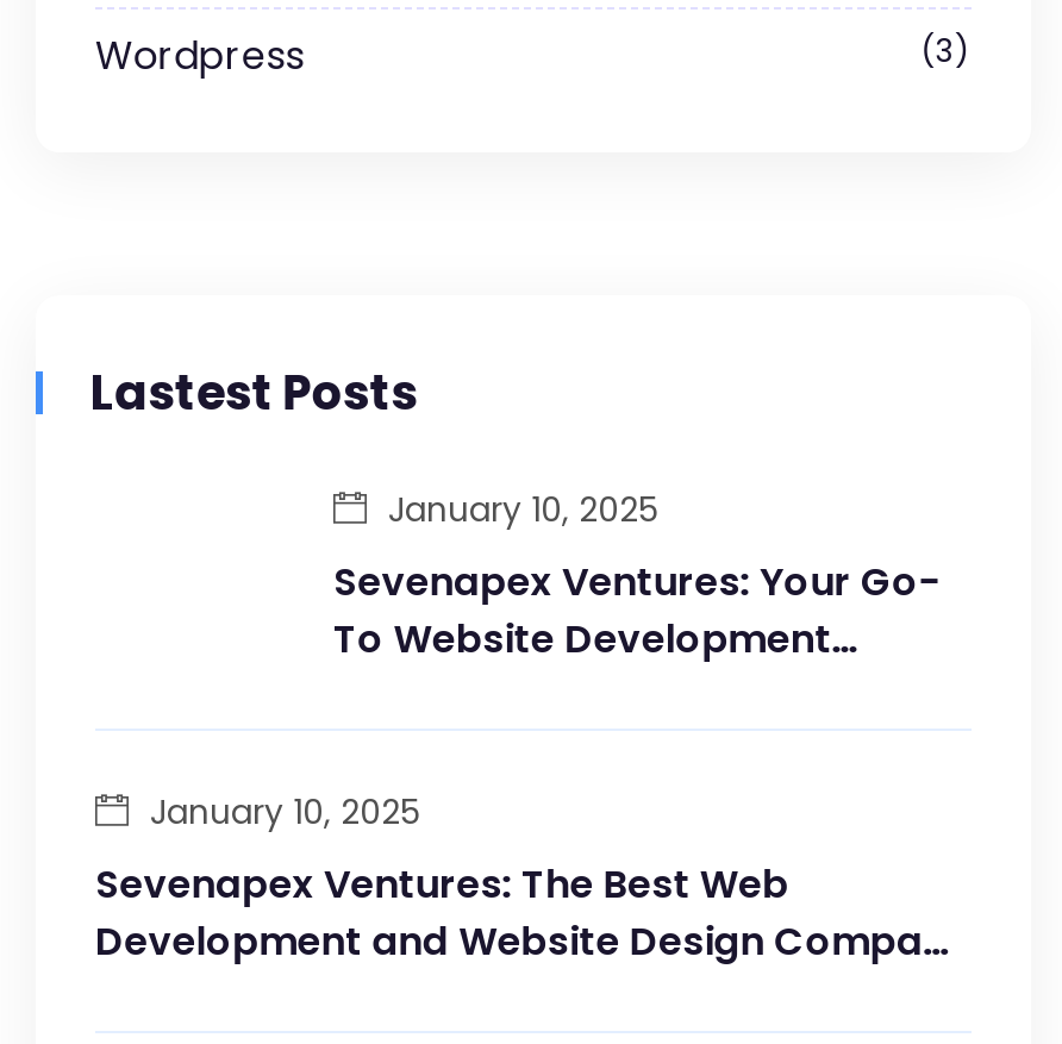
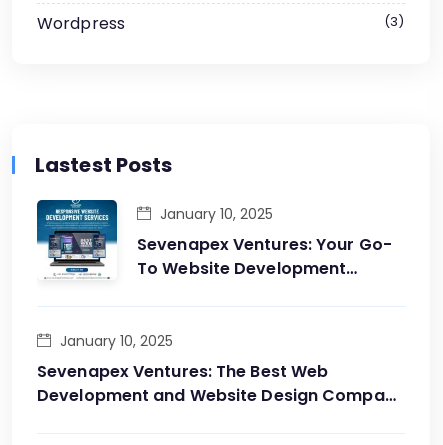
none -> [36,199,118,280] [image]

